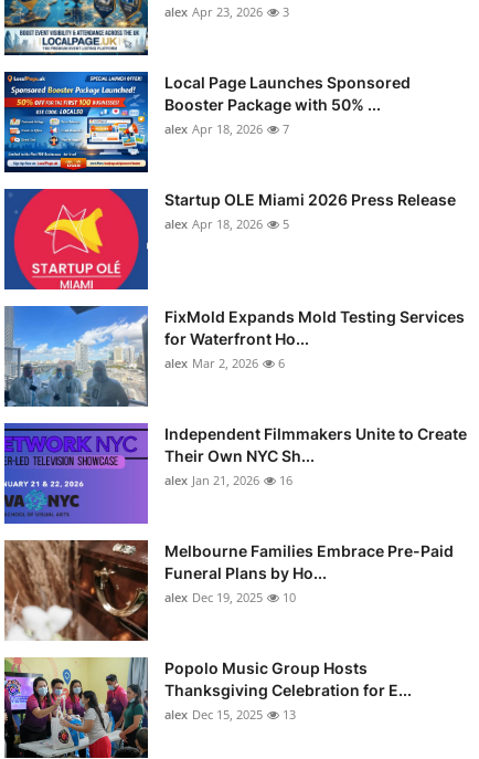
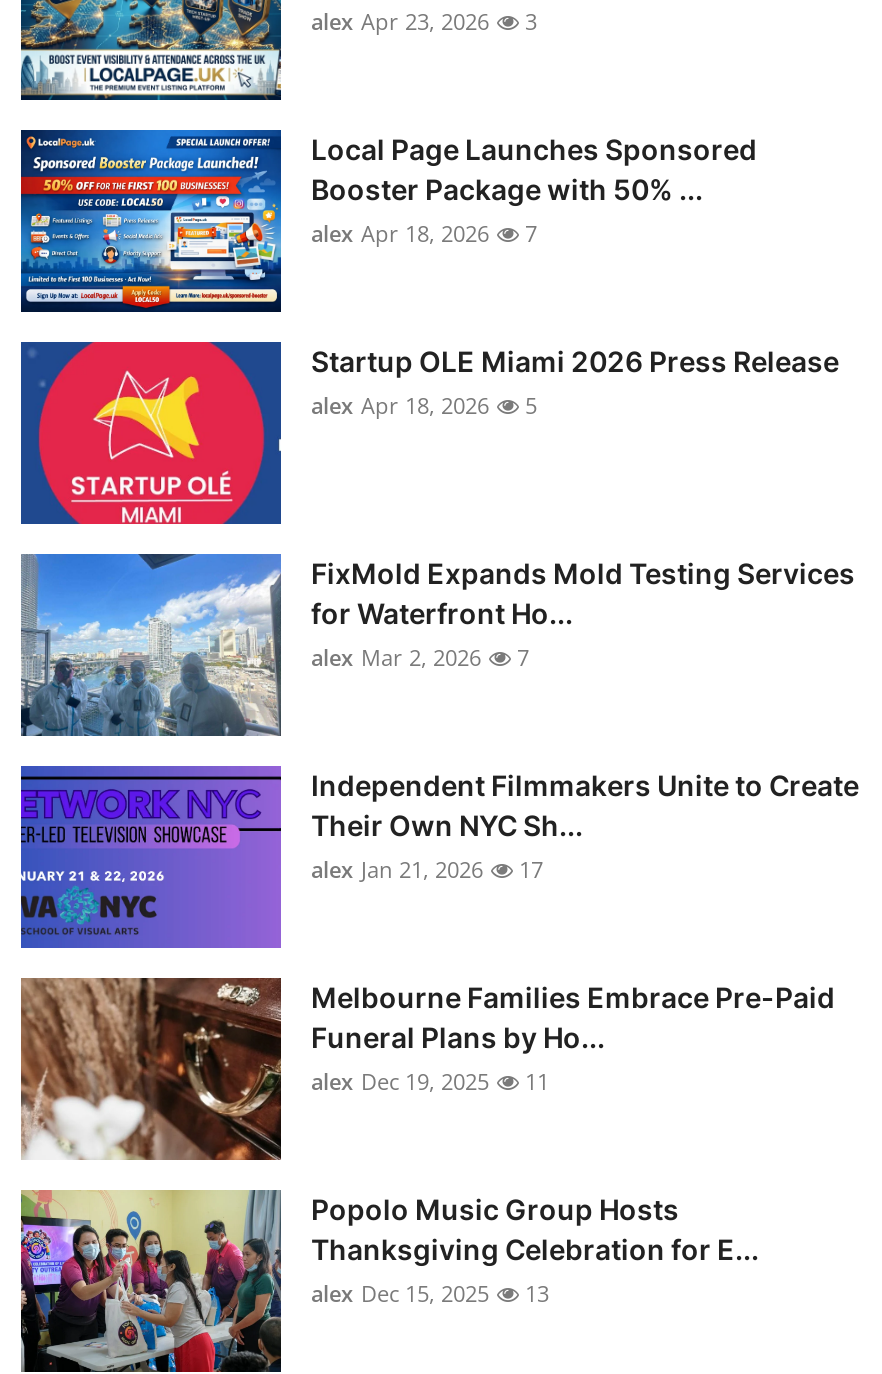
[164,355,285,371] alex Mar 2, 2026 6 -> [311,642,529,672] alex Mar 2, 2026 7
[164,472,292,488] alex Jan 21, 2026 16 -> [311,854,543,884] alex Jan 21, 2026 17
[164,589,296,605] alex Dec 19, 2025 10 -> [311,1066,549,1096] alex Dec 19, 2025 11

